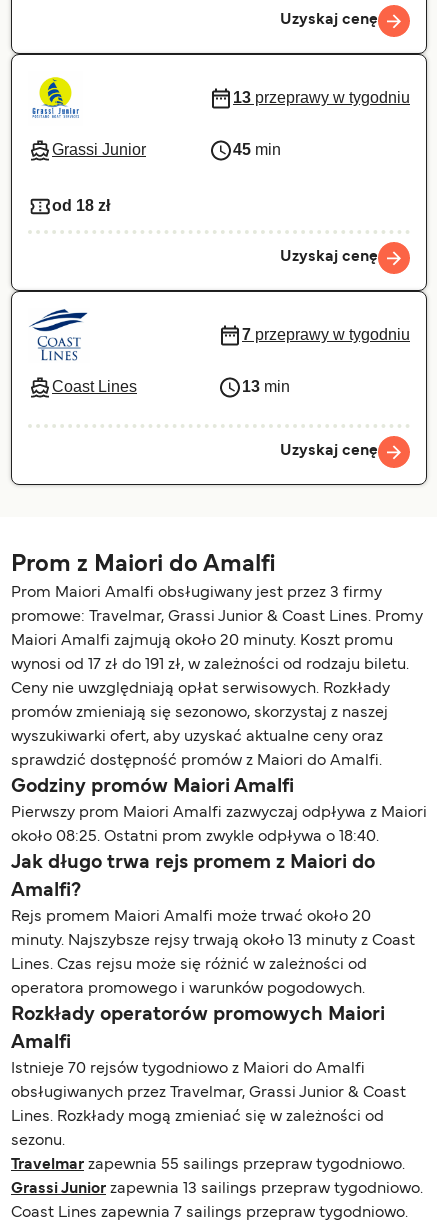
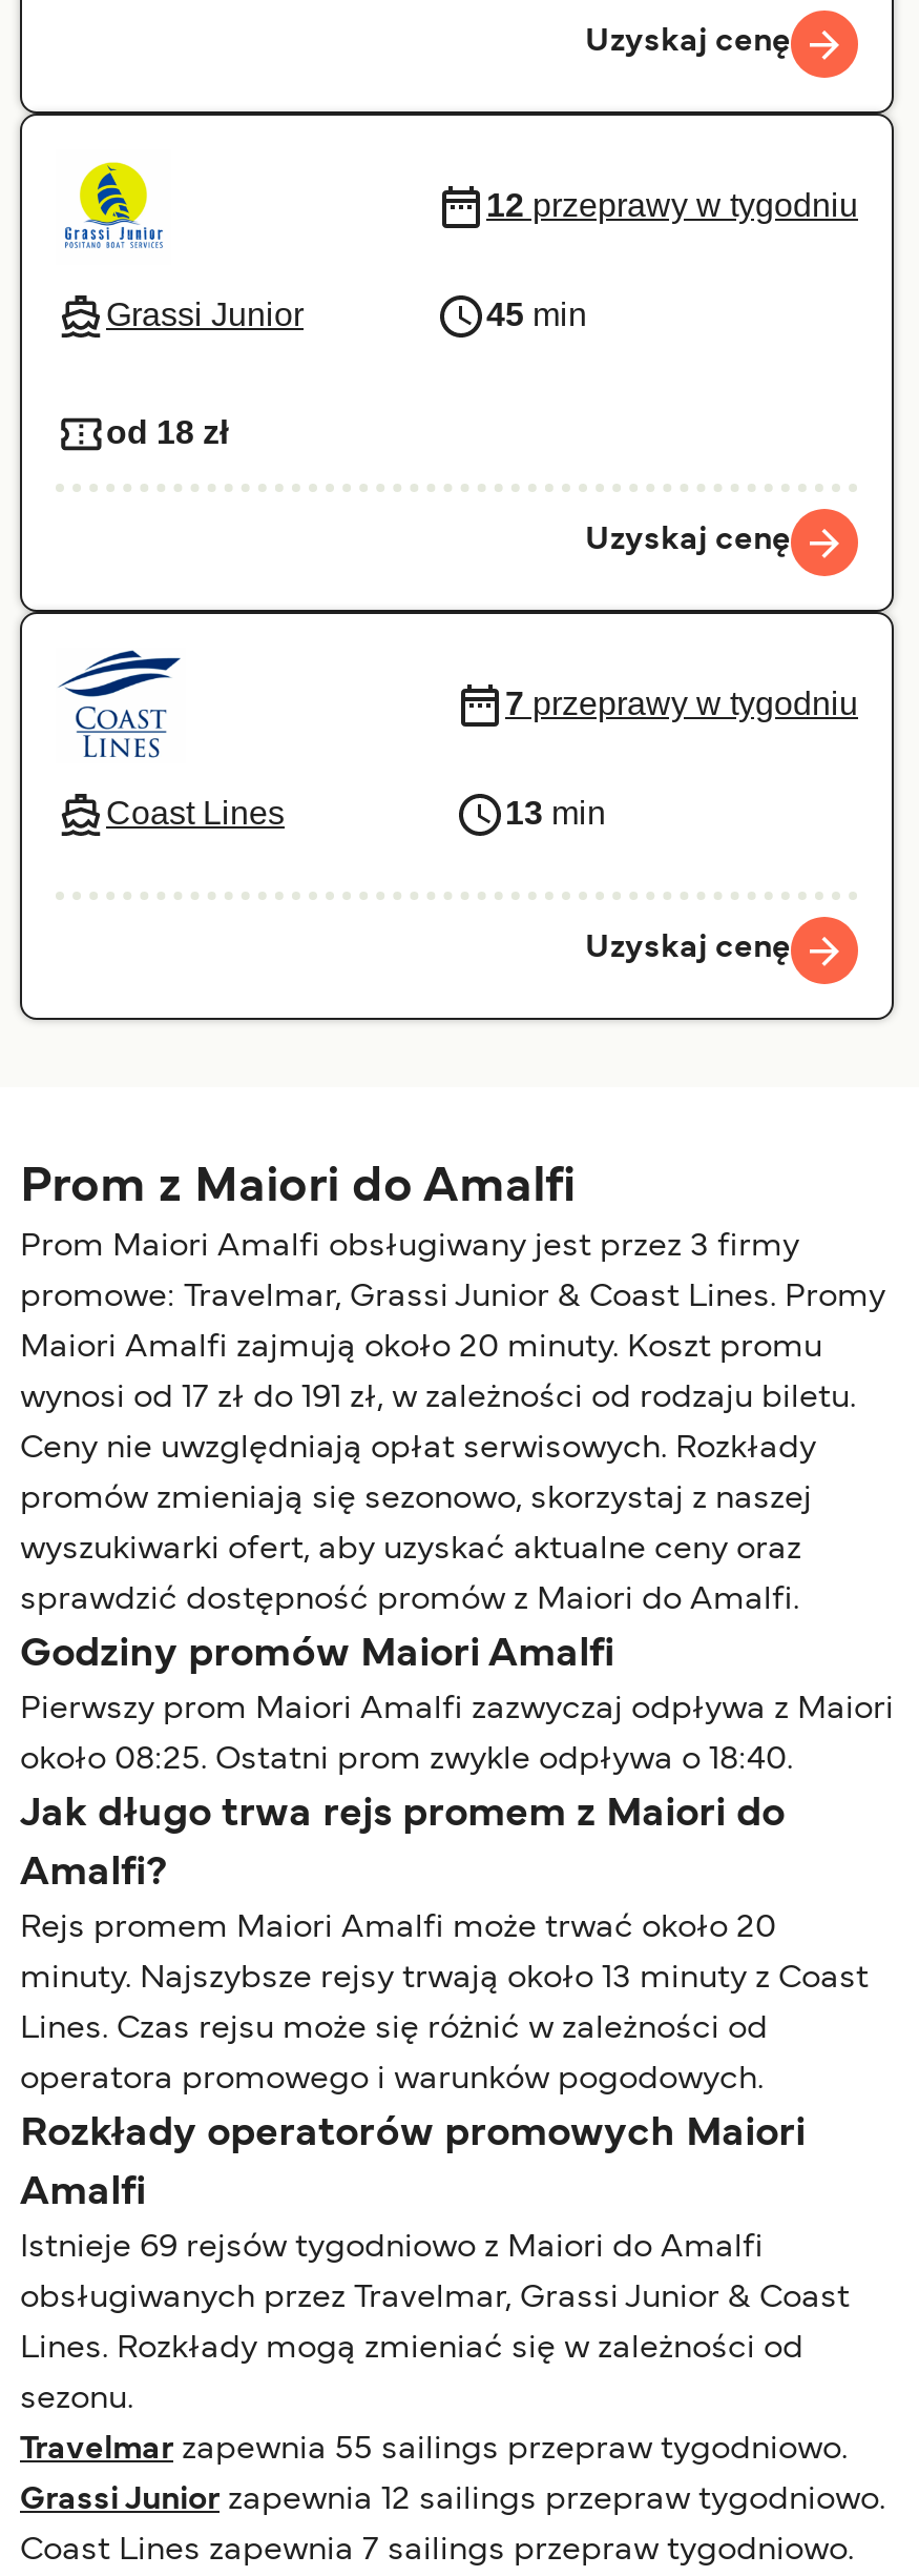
[233,89,410,106] 13 przeprawy w tygodniu -> [486,188,858,223] 12 przeprawy w tygodniu
[11,1061,365,1075] Istnieje 70 rejsów tygodniowo z Maiori do Amalfi -> [20,2232,764,2262] Istnieje 69 rejsów tygodniowo z Maiori do Amalfi
[11,1181,423,1195] Grassi Junior zapewnia 13 sailings przepraw tygodniowo. -> [20,2485,885,2514] Grassi Junior zapewnia 12 sailings przepraw tygodniowo.

